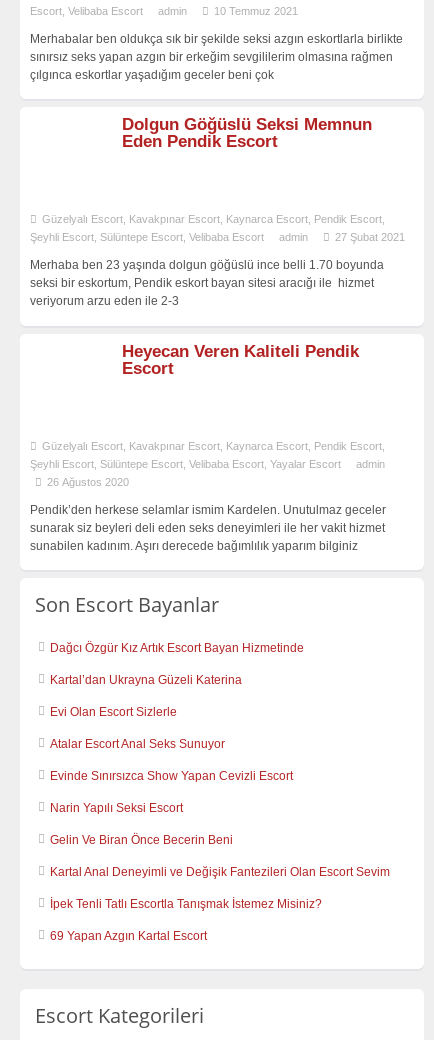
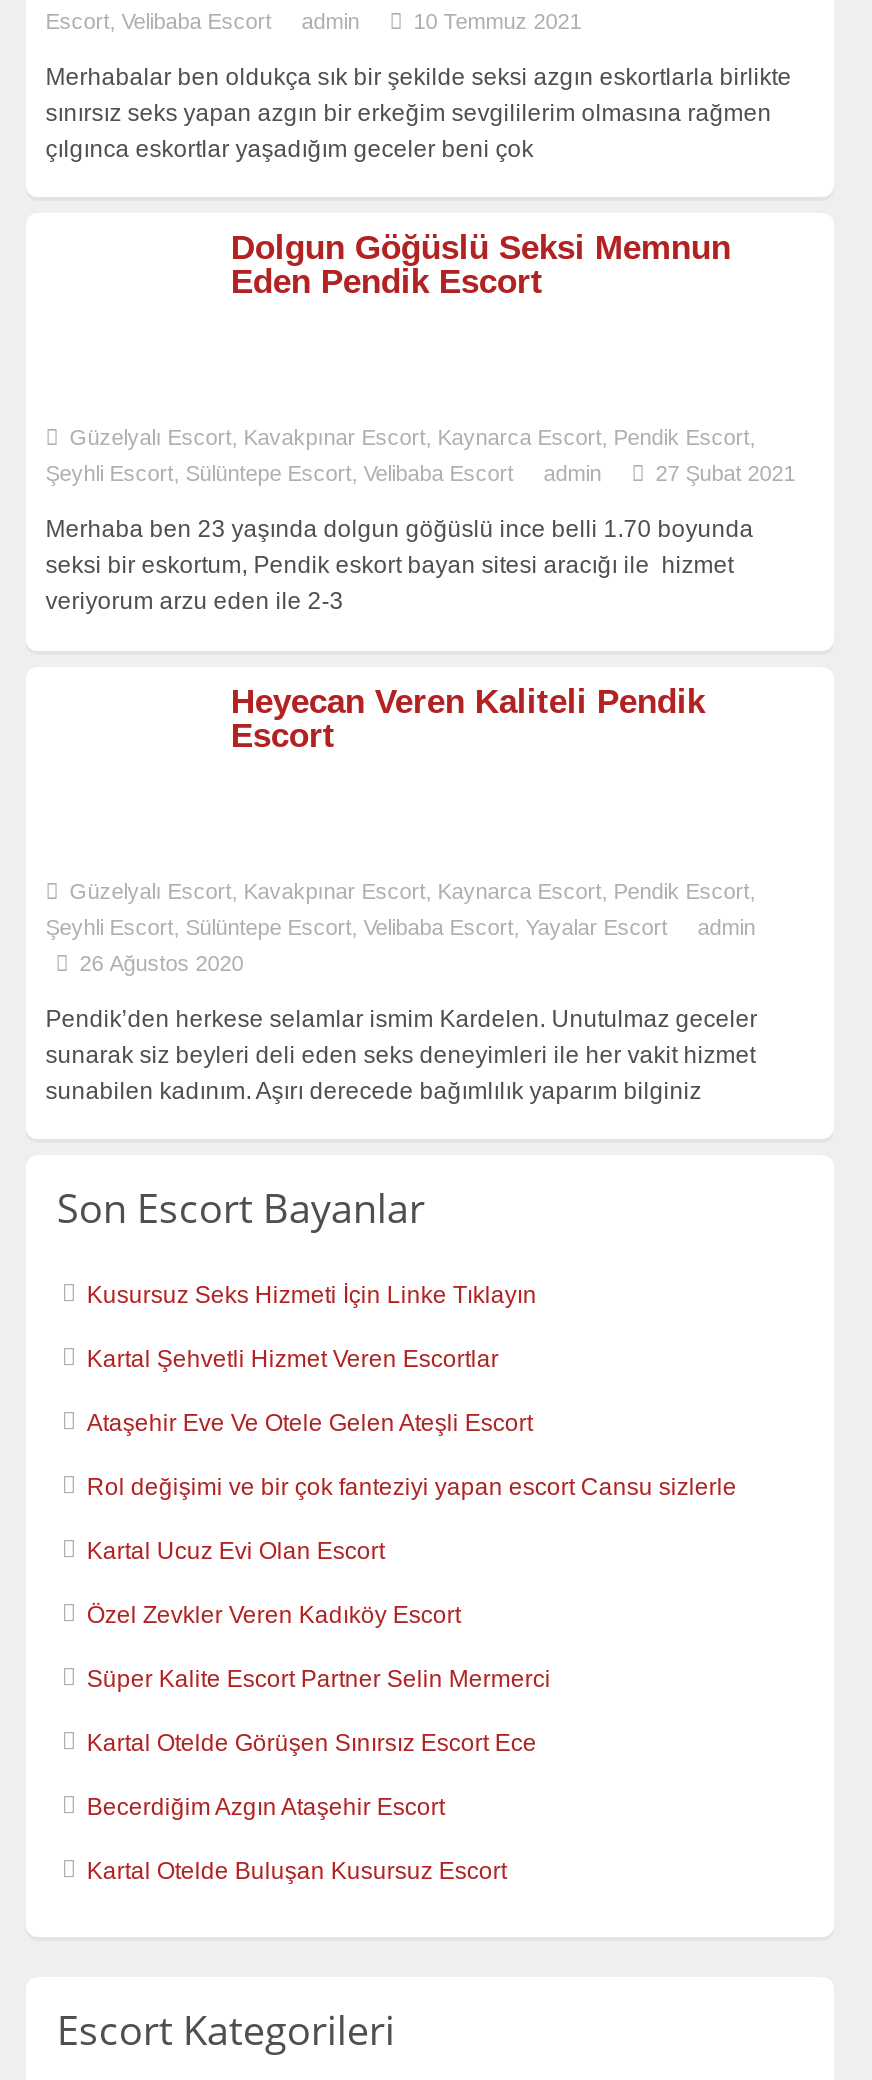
[50,641,304,655] Dağcı Özgür Kız Artık Escort Bayan Hizmetinde -> [87,1282,537,1310] Kusursuz Seks Hizmeti İçin Linke Tıklayın
[50,673,242,687] Kartal’dan Ukrayna Güzeli Katerina -> [87,1346,499,1374] Kartal Şehvetli Hizmet Veren Escortlar
[50,705,177,719] Evi Olan Escort Sizlerle -> [87,1410,533,1438] Ataşehir Eve Ve Otele Gelen Ateşli Escort
[50,737,225,751] Atalar Escort Anal Seks Sunuyor -> [87,1474,737,1502] Rol değişimi ve bir çok fanteziyi yapan escort Cansu sizlerle
[50,769,293,783] Evinde Sınırsızca Show Yapan Cevizli Escort -> [87,1538,385,1566] Kartal Ucuz Evi Olan Escort
[50,801,183,815] Narin Yapılı Seksi Escort -> [87,1602,461,1630] Özel Zevkler Veren Kadıköy Escort
[50,833,233,847] Gelin Ve Biran Önce Becerin Beni -> [87,1666,551,1694] Süper Kalite Escort Partner Selin Mermerci
[50,865,390,879] Kartal Anal Deneyimli ve Değişik Fantezileri Olan Escort Sevim -> [87,1730,537,1758] Kartal Otelde Görüşen Sınırsız Escort Ece
[50,897,322,911] İpek Tenli Tatlı Escortla Tanışmak İstemez Misiniz? -> [87,1794,445,1822] Becerdiğim Azgın Ataşehir Escort
[50,929,207,943] 69 Yapan Azgın Kartal Escort -> [87,1858,507,1886] Kartal Otelde Buluşan Kusursuz Escort

